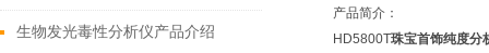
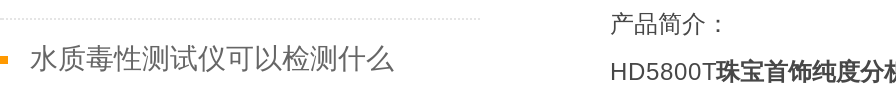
[16,24,215,40] 生物发光毒性分析仪产品介绍 -> [30,44,394,74] 水质毒性测试仪可以检测什么

